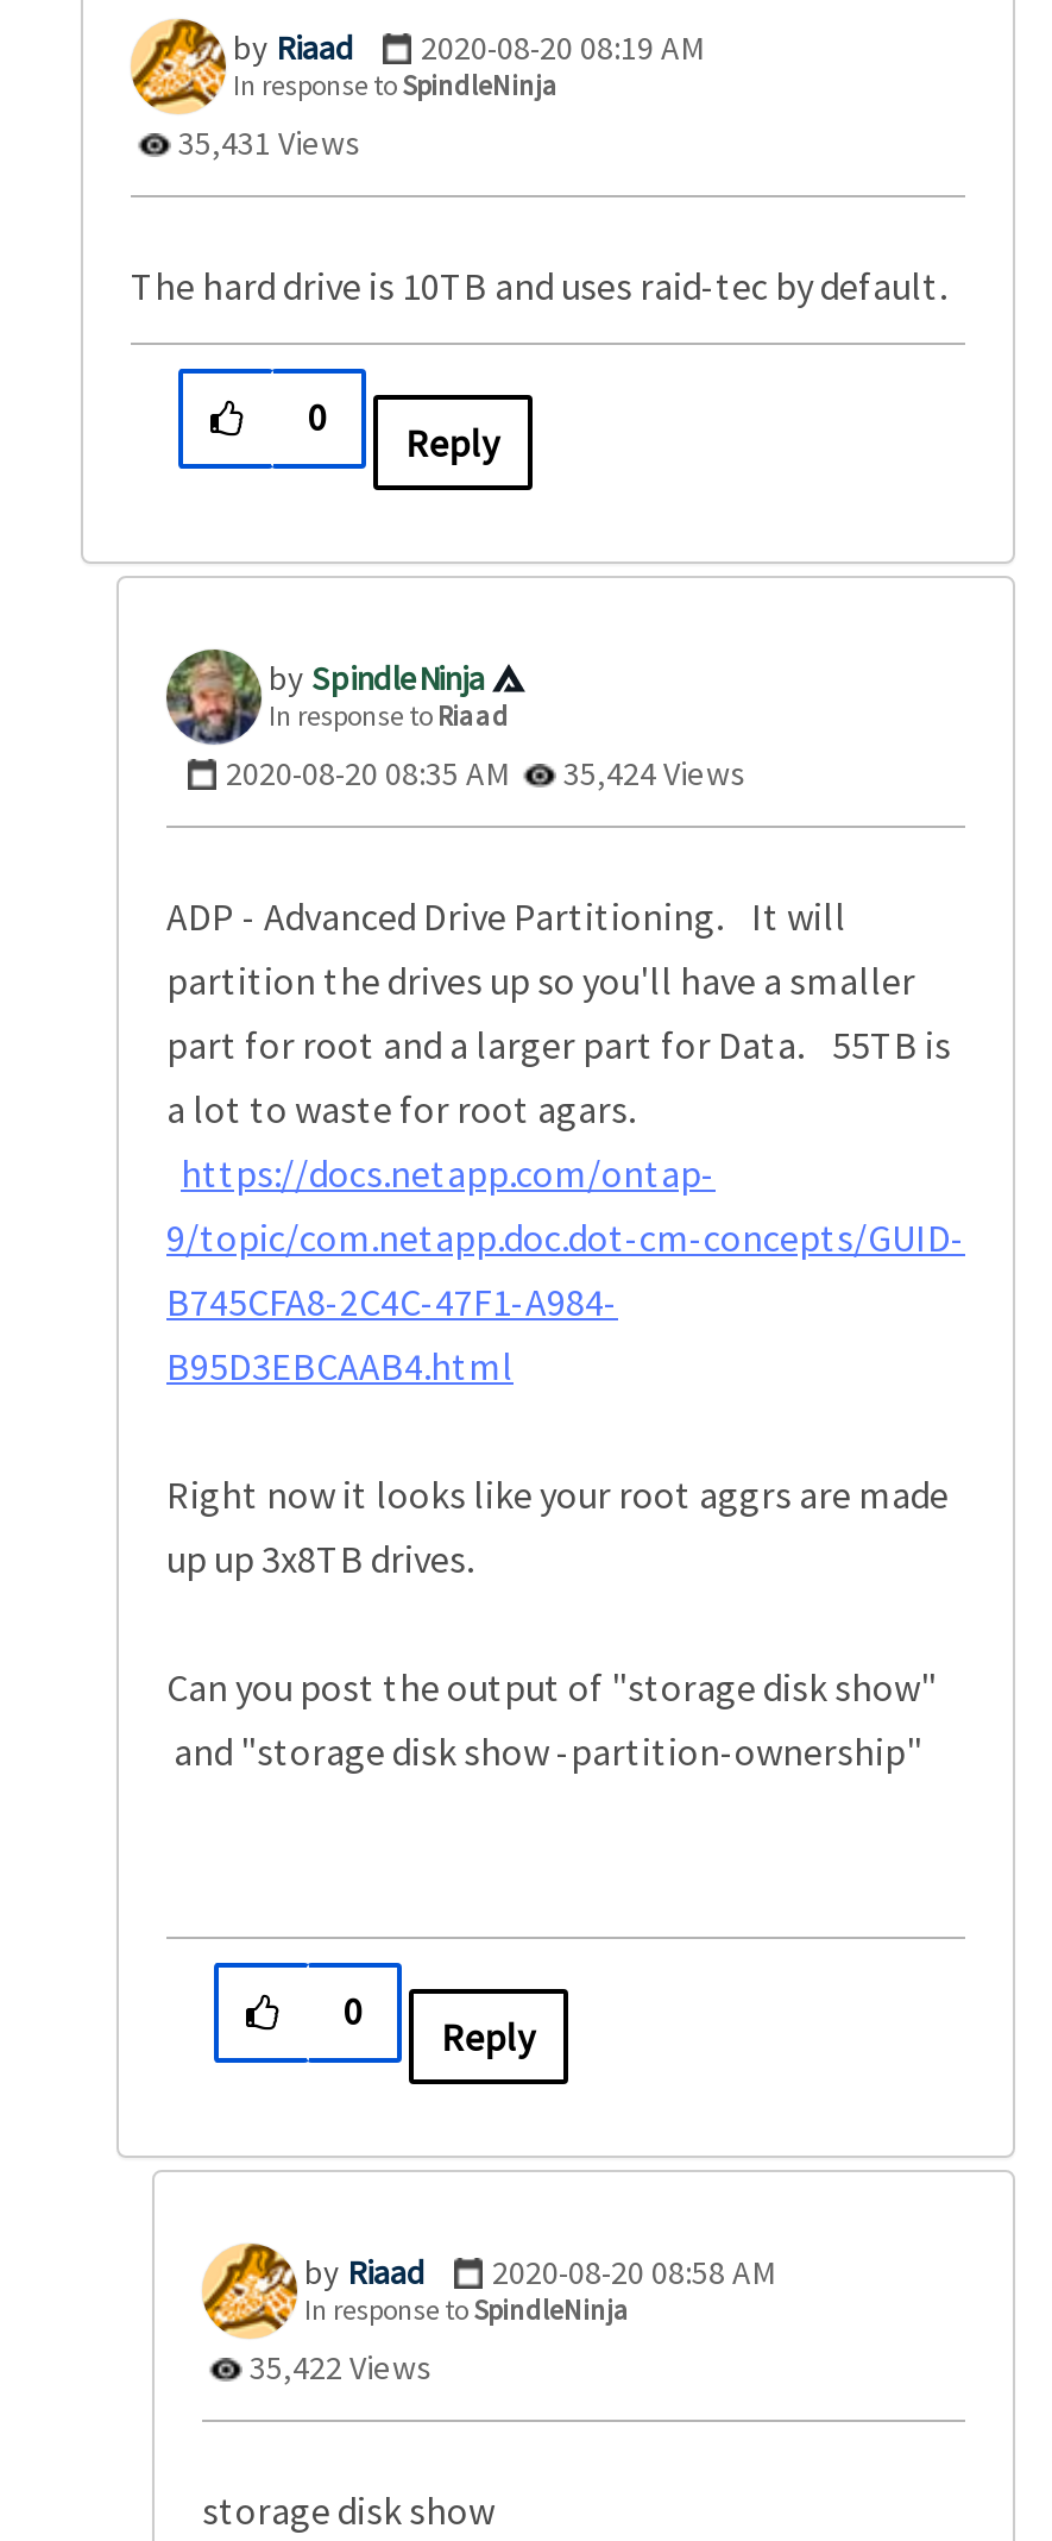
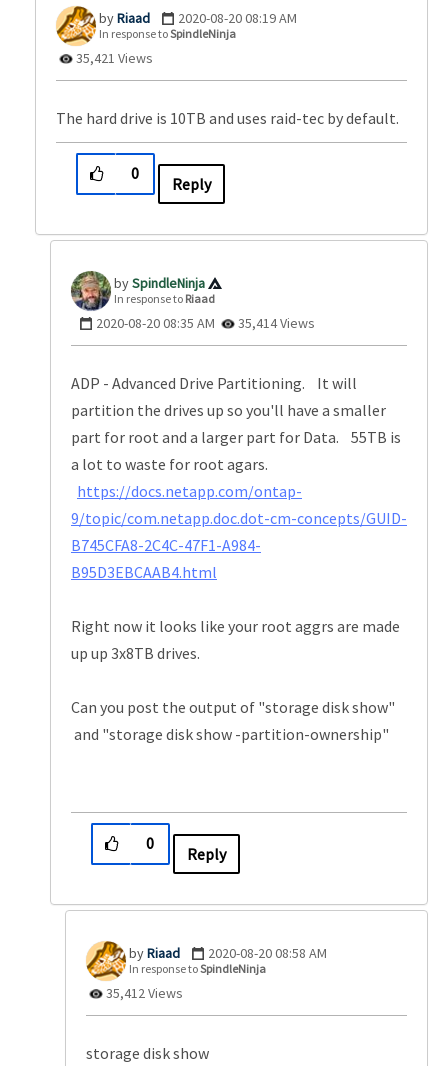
[171,120,361,163] 35,431 Views -> [73,49,153,67] 35,421 Views
[226,751,747,794] 2020-08-20 08:35 AM 35,424 Views -> [96,314,315,332] 2020-08-20 08:35 AM 35,414 Views
[242,2345,433,2388] 35,422 Views -> [103,984,183,1002] 35,412 Views

